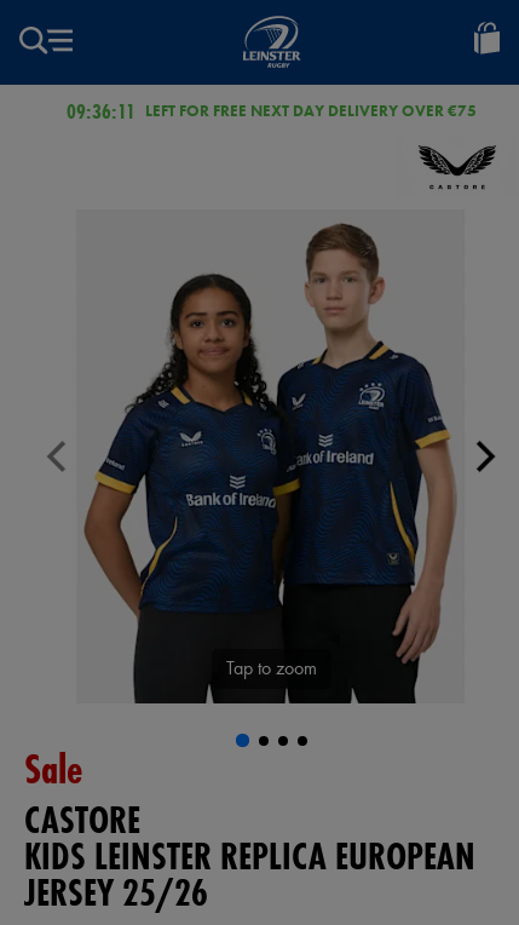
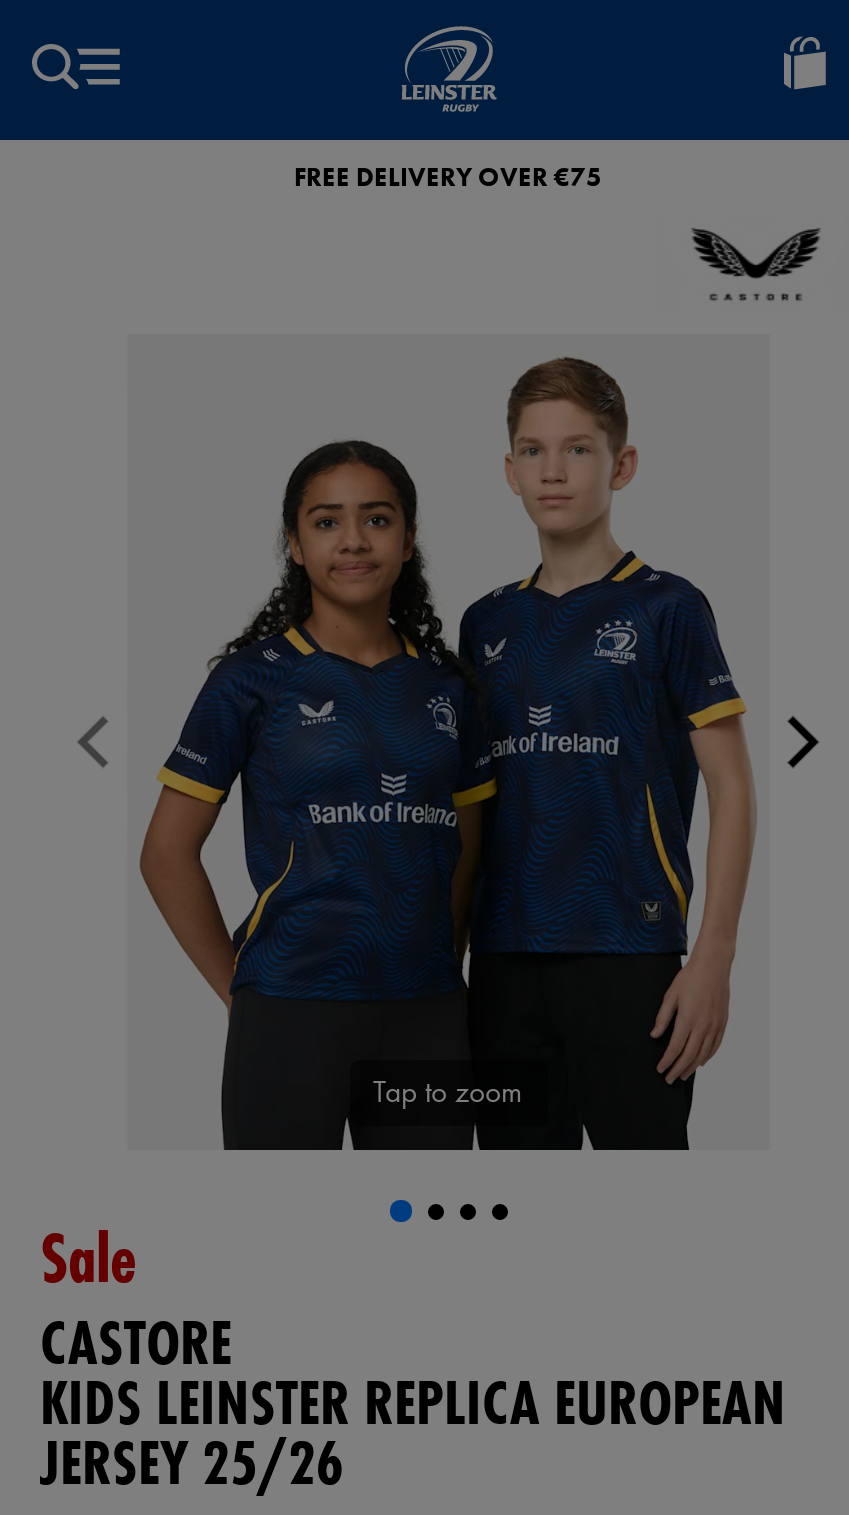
[66,97,476,125] 09:36:11 LEFT FOR FREE NEXT DAY DELIVERY OVER €75 -> [294,160,602,194] FREE DELIVERY OVER €75

